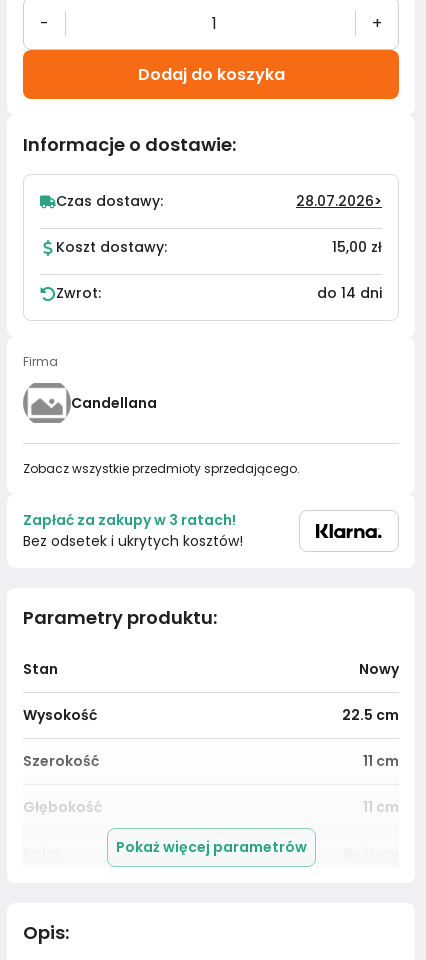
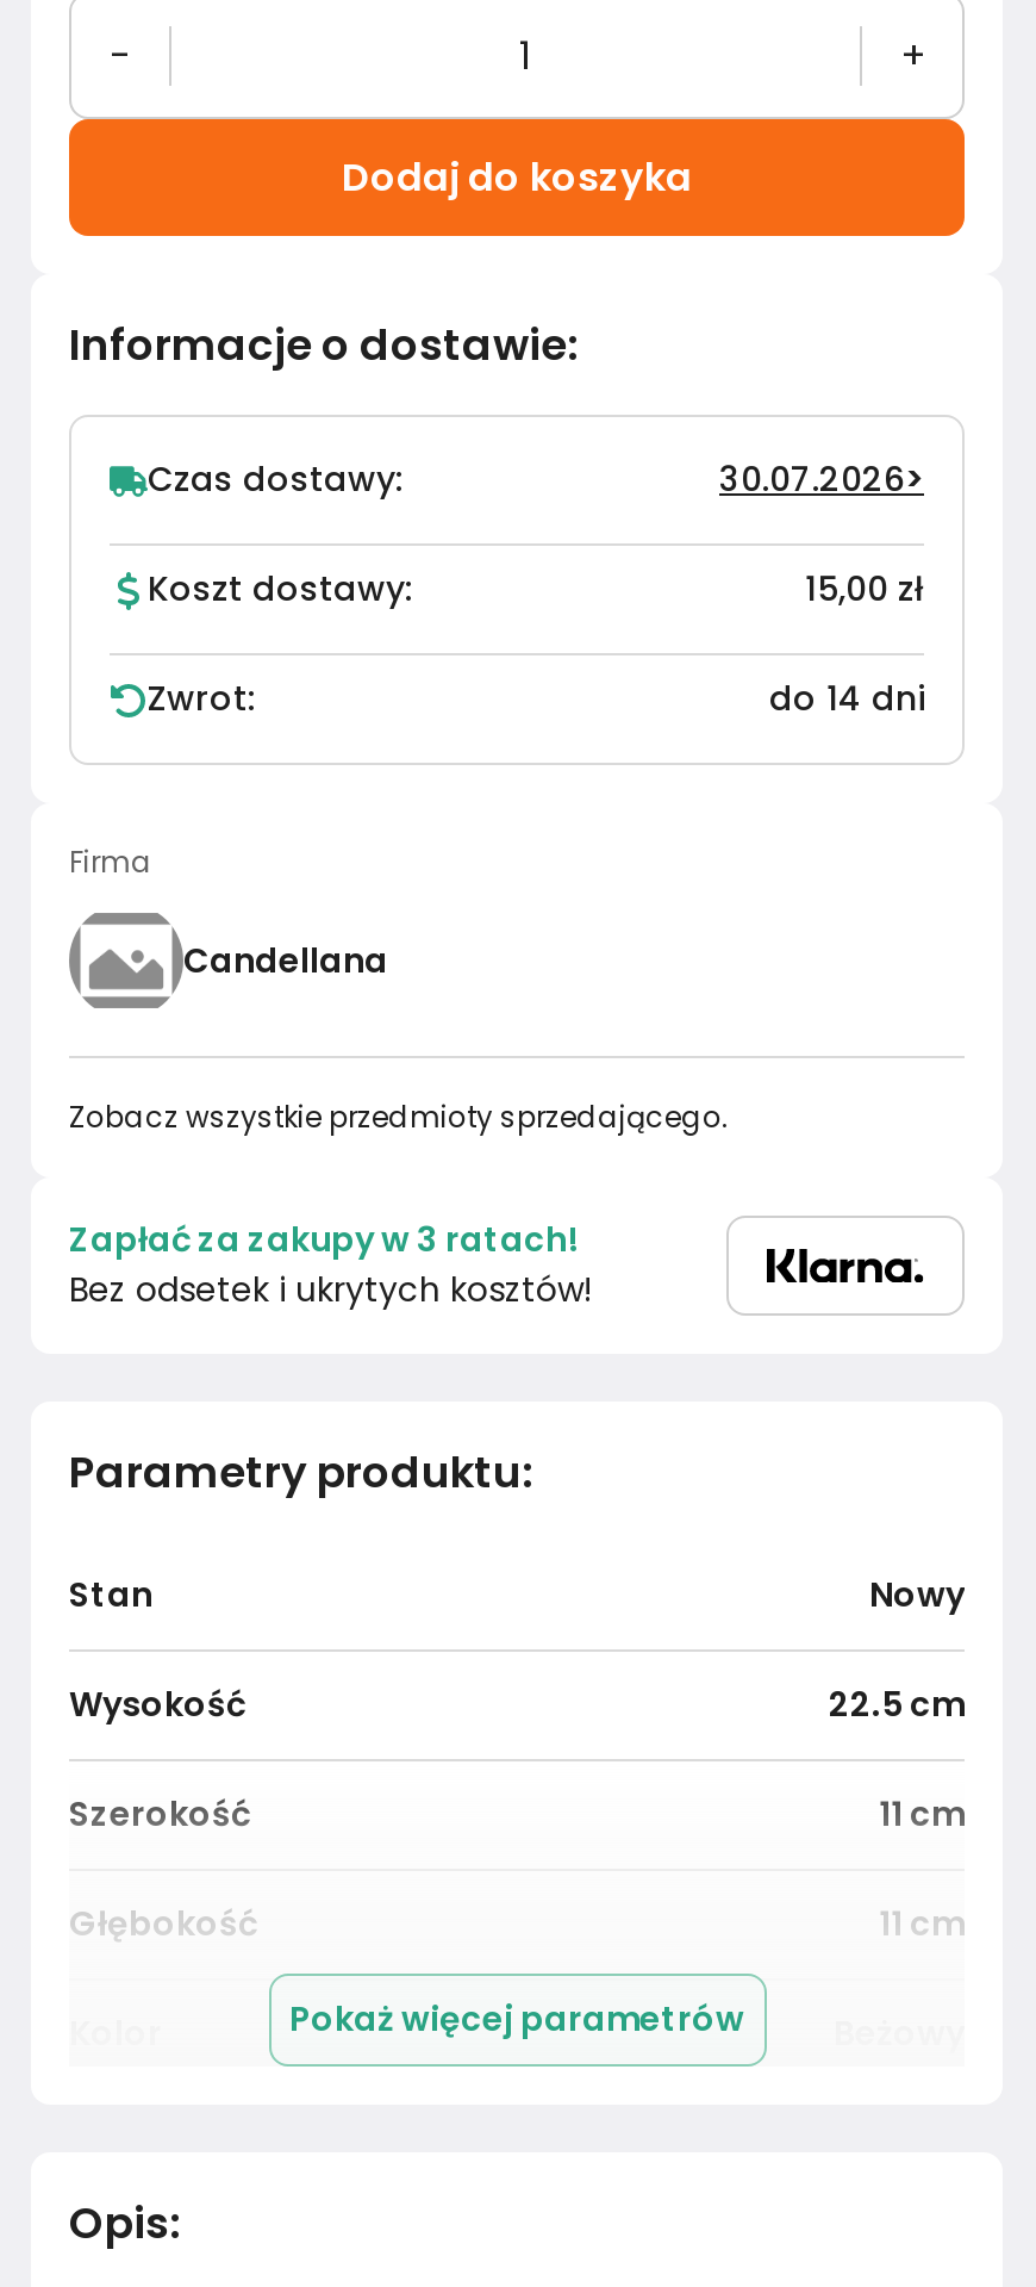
[296,191,382,211] 28.07.2026> -> [719,455,924,503] 30.07.2026>

